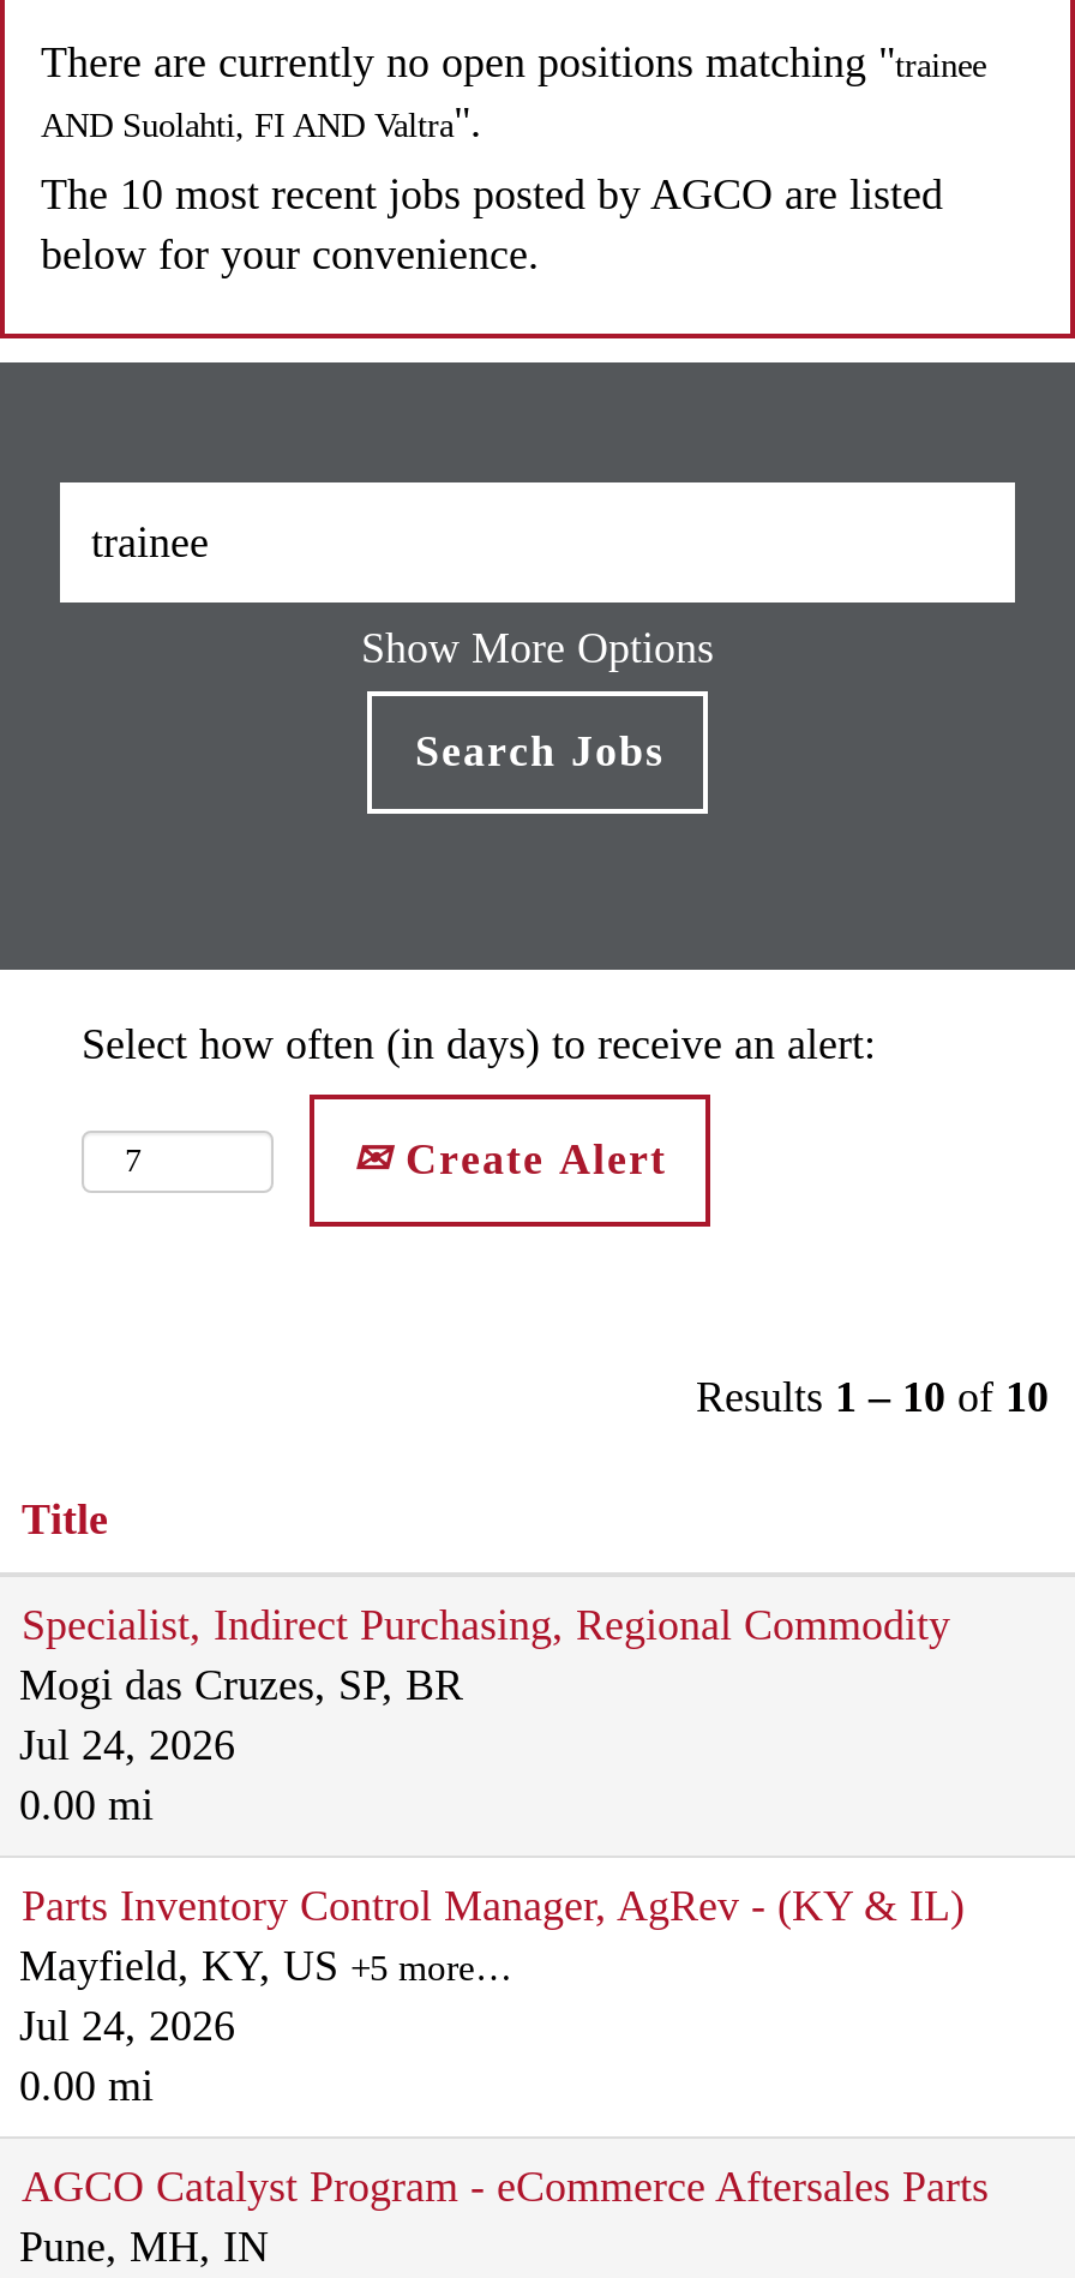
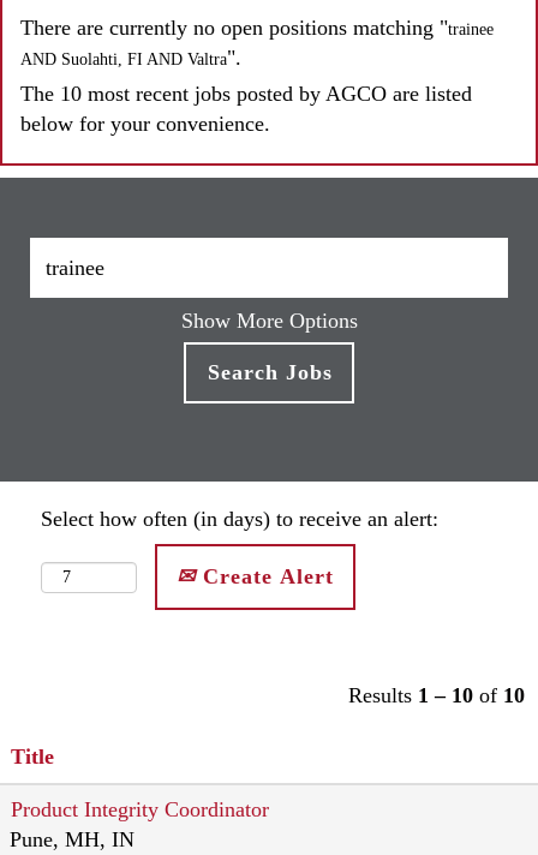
[19,1601,989,2211] Specialist, Indirect Purchasing, Regional Commodity | Mogi das Cruzes, SP, BR | Jul 24, 2026 | 0.00 mi | Parts Inventory Control Manager, AgRev - (KY & IL) | Mayfield, KY, US +5 more… | Jul 24, 2026 | 0.00 mi | AGCO Catalyst Program - eCommerce Aftersales Parts -> [11,797,269,821] Product Integrity Coordinator

